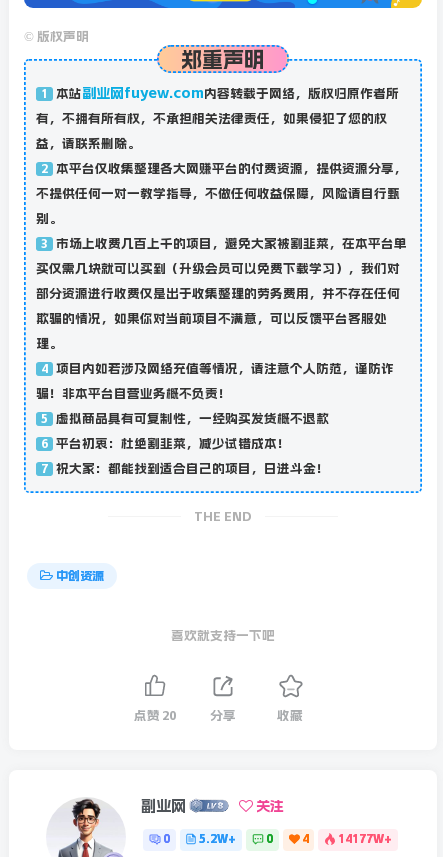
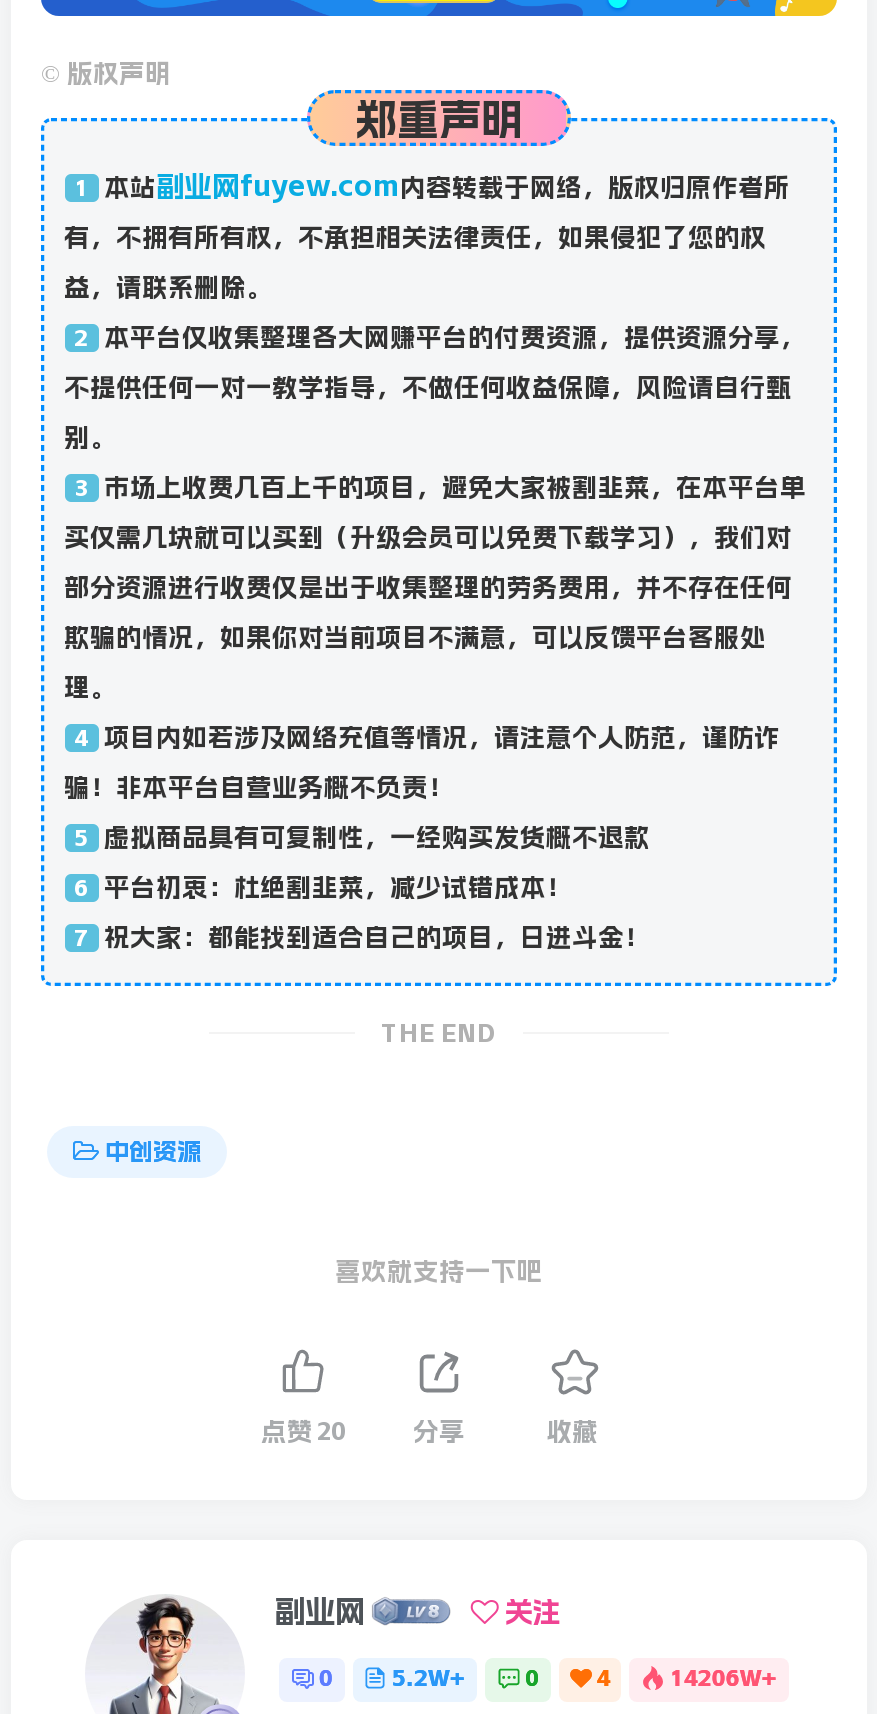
[338,833,392,845] 14177W+ -> [669,1667,777,1691] 14206W+

